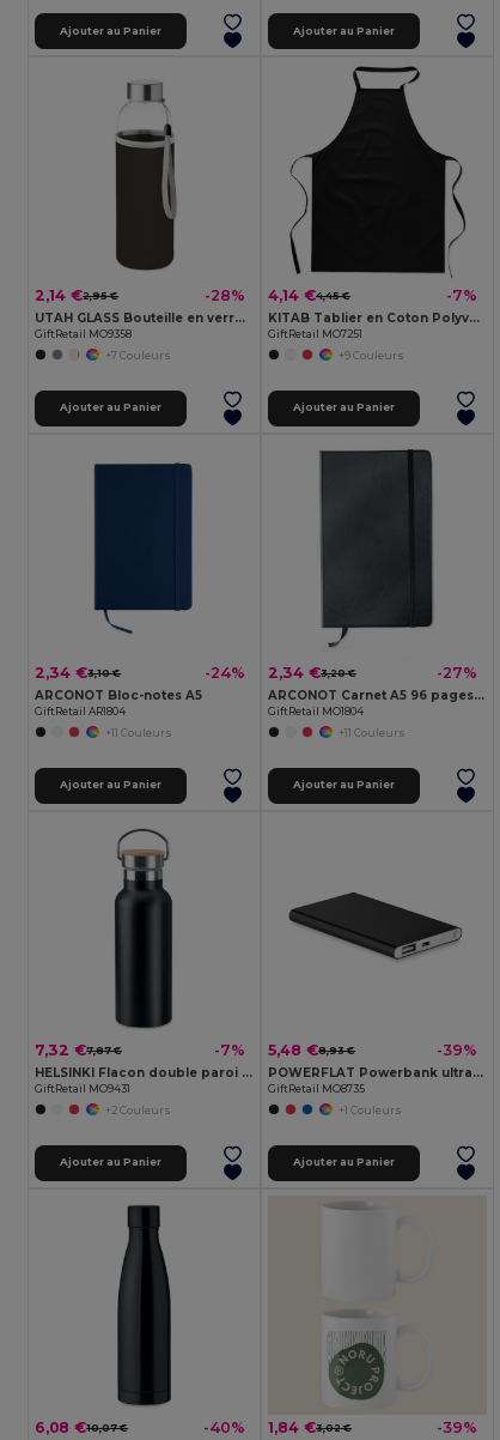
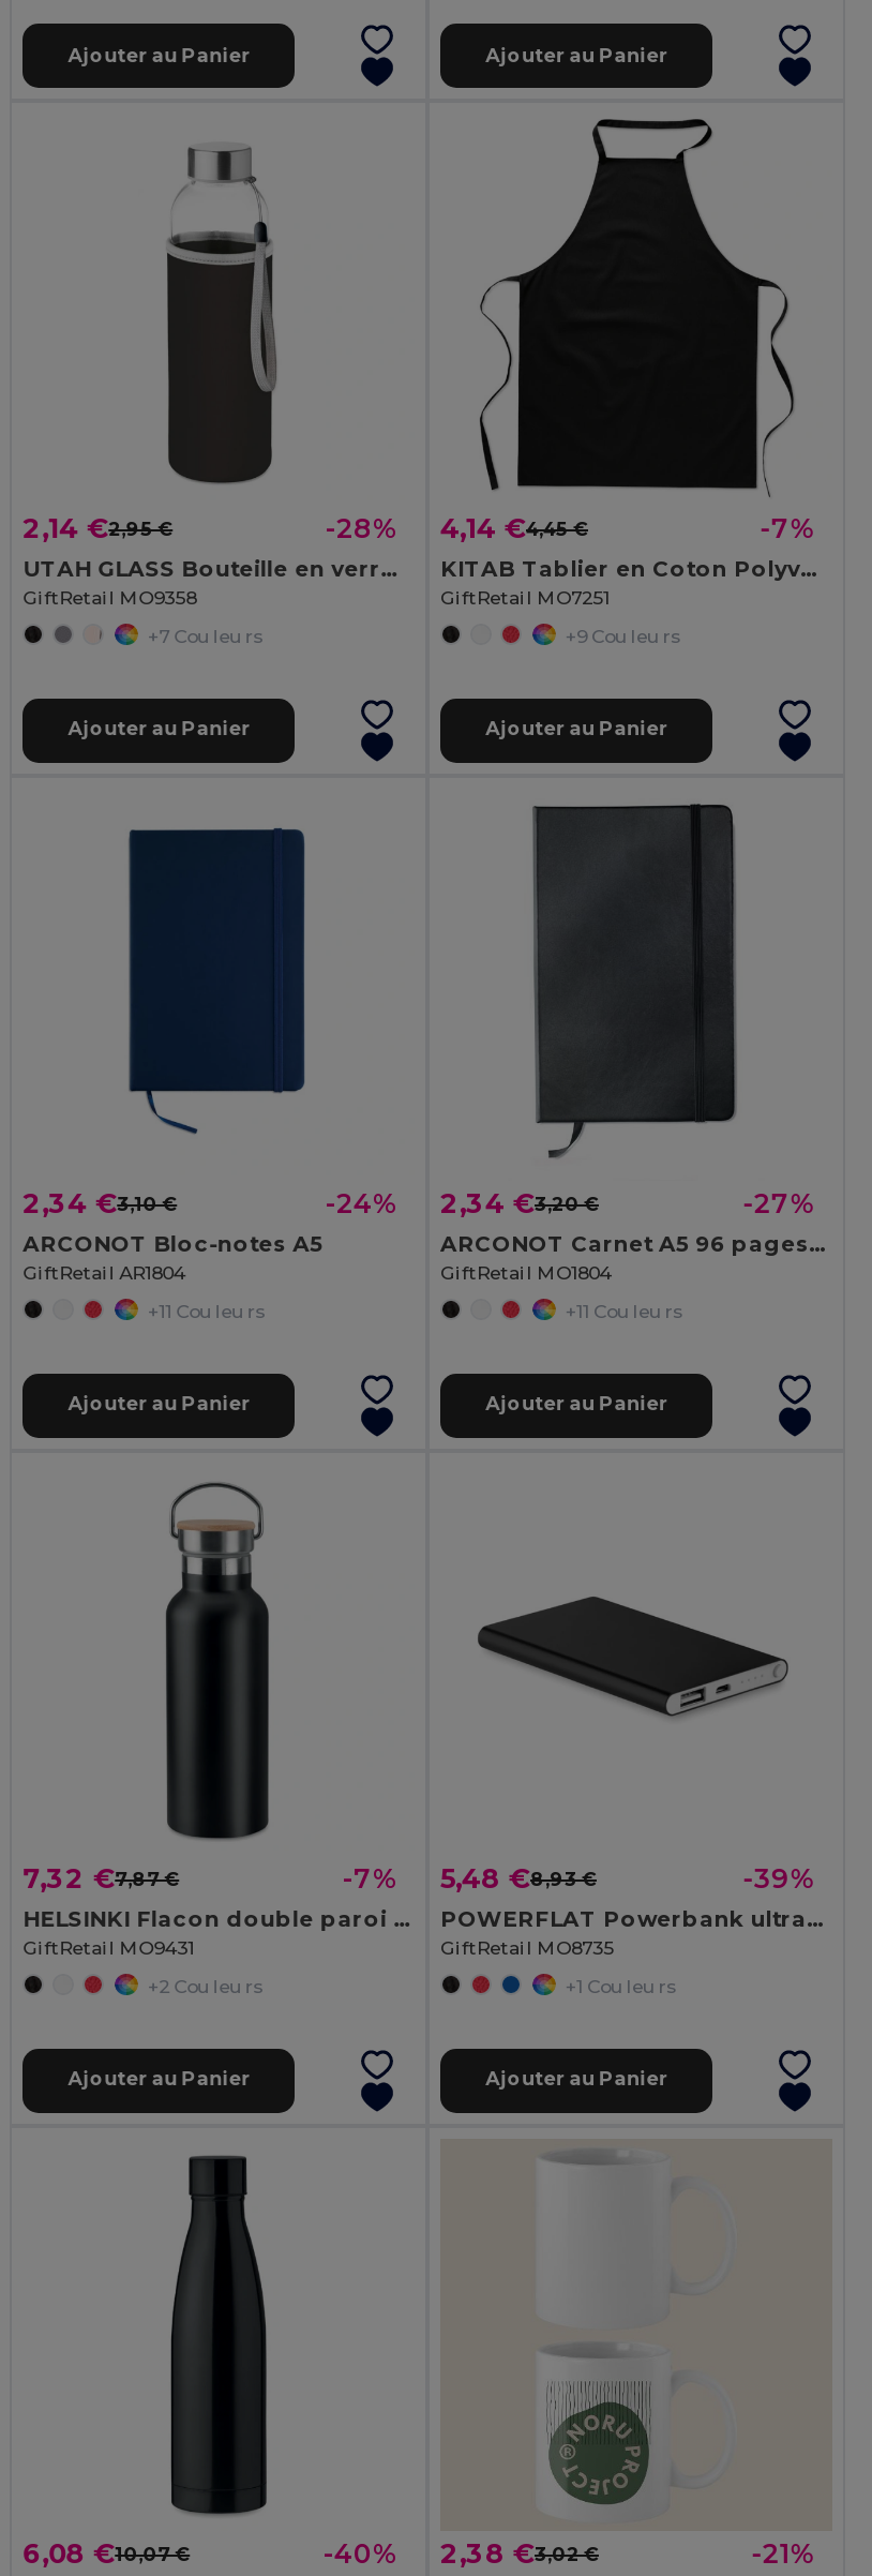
[203,1418,352,1436] -40% 1,84 €3,02 € -> [324,2536,599,2570] -40% 2,38 €3,02 €
[437,1418,478,1436] -39% -> [752,2537,816,2570] -21%

